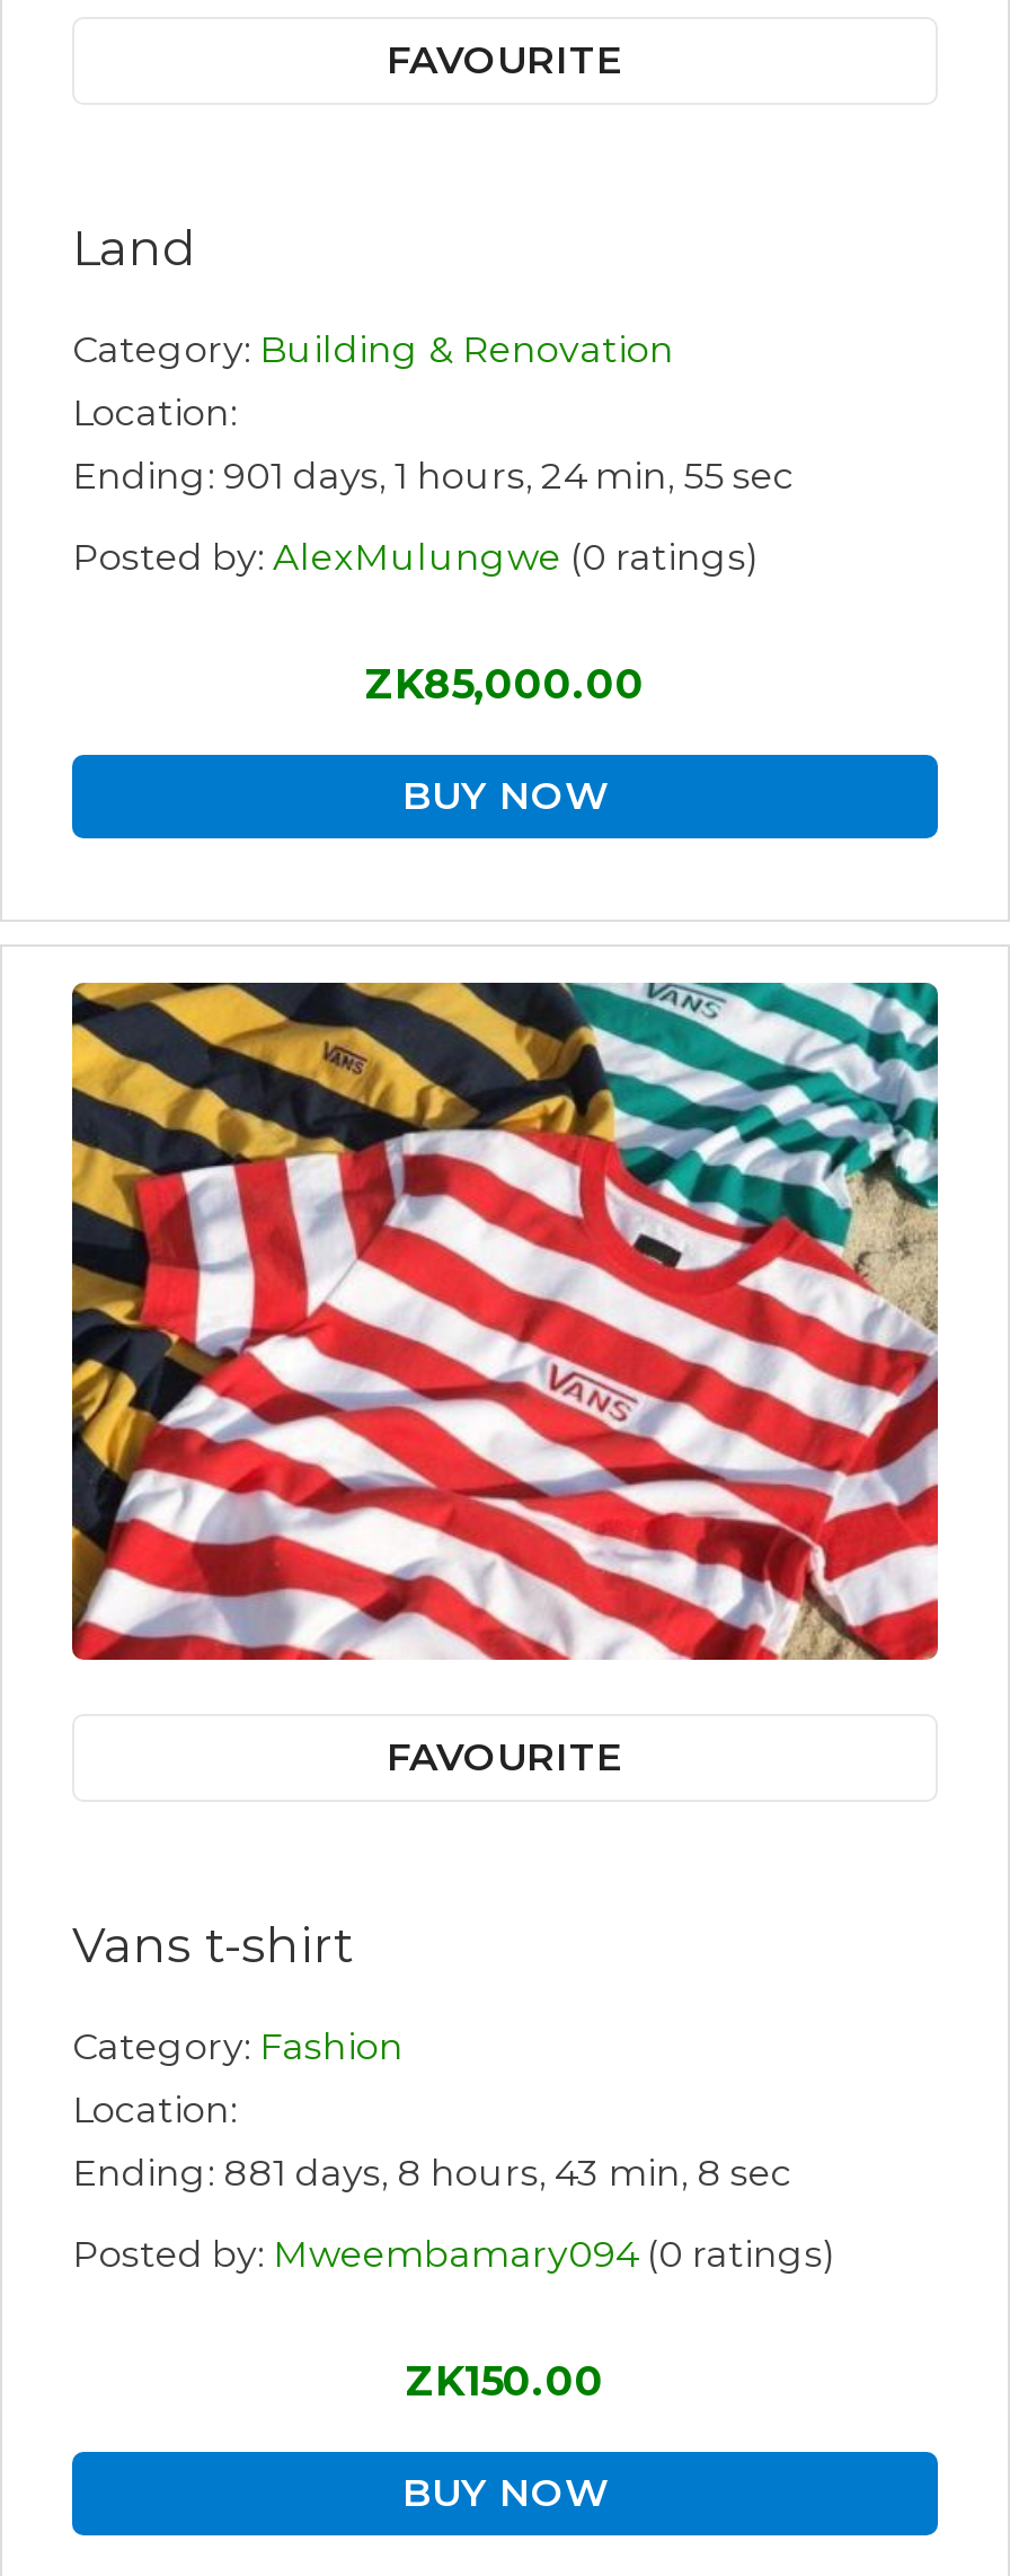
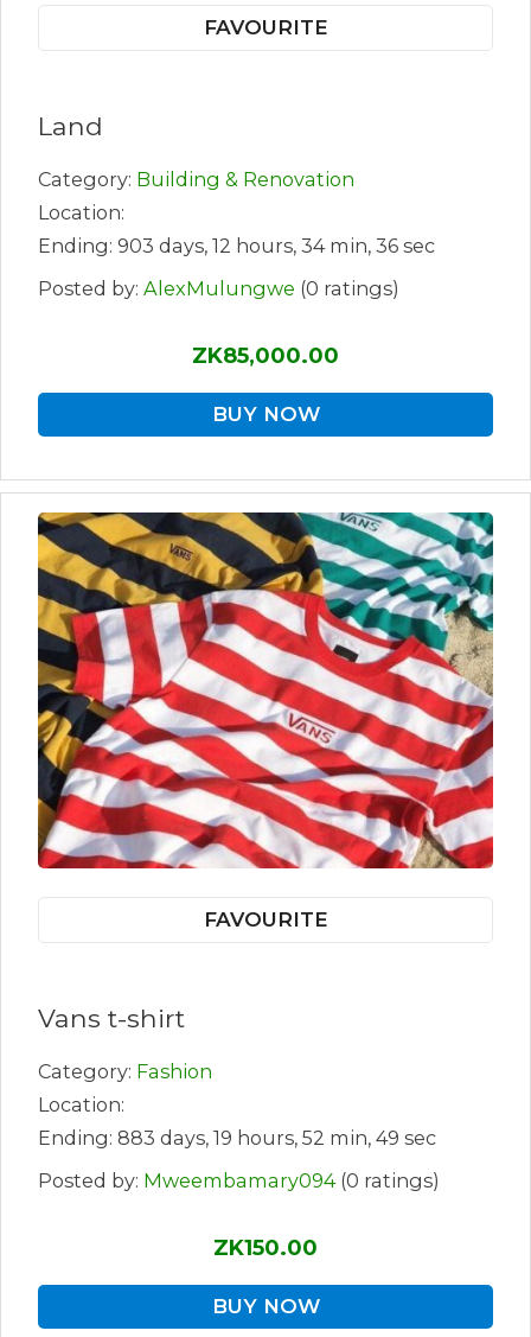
[72,453,794,498] Ending: 901 days, 1 hours, 24 min, 55 sec -> [38,234,435,258] Ending: 903 days, 12 hours, 34 min, 36 sec
[72,2149,791,2194] Ending: 881 days, 8 hours, 43 min, 8 sec -> [38,1125,436,1149] Ending: 883 days, 19 hours, 52 min, 49 sec

